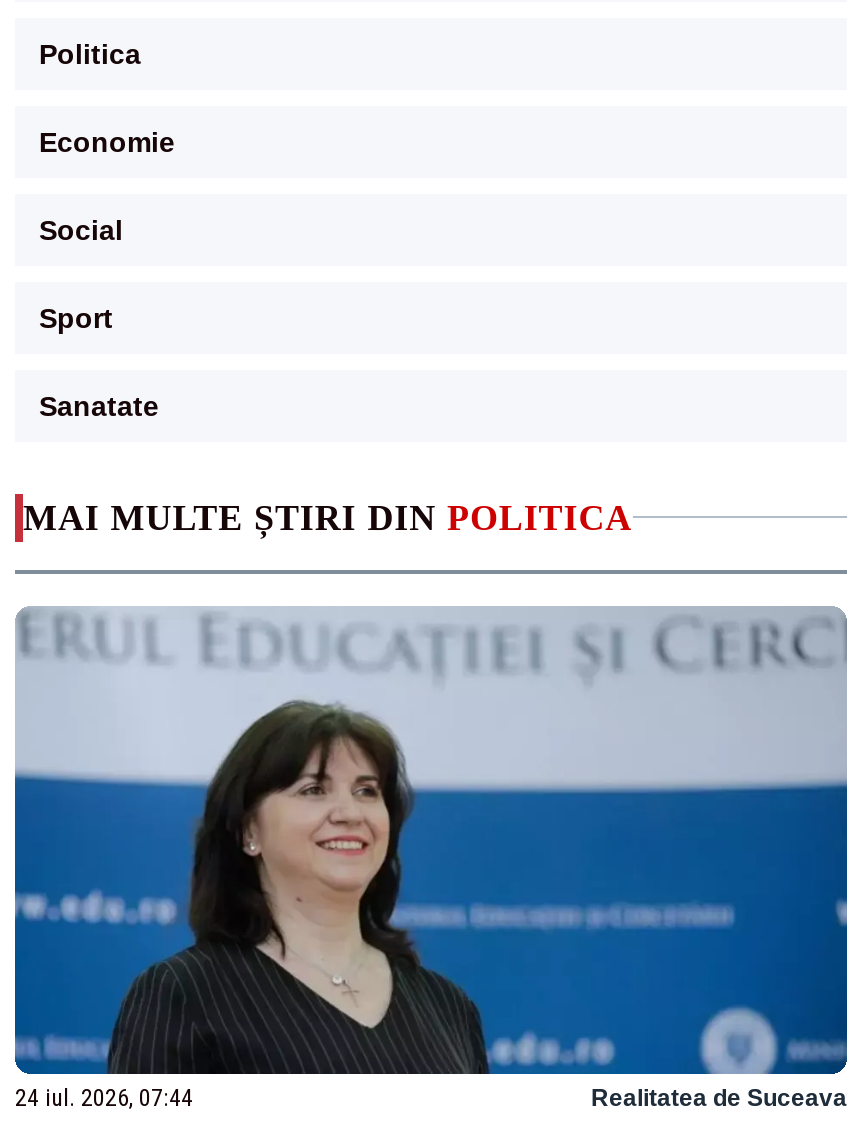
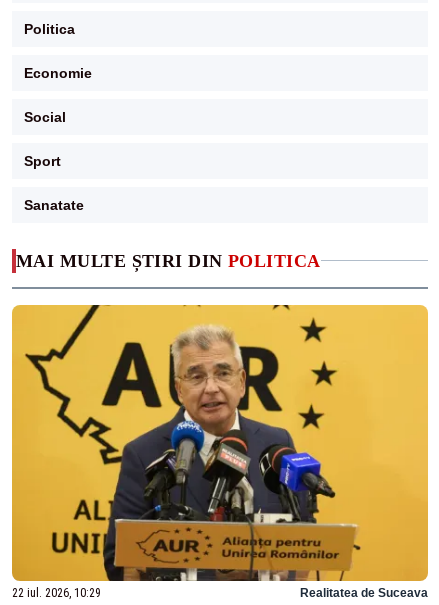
[13,604,849,1112] [image] | 24 iul. 2026, 07:44 -> [11,304,429,600] [image] | 22 iul. 2026, 10:29

